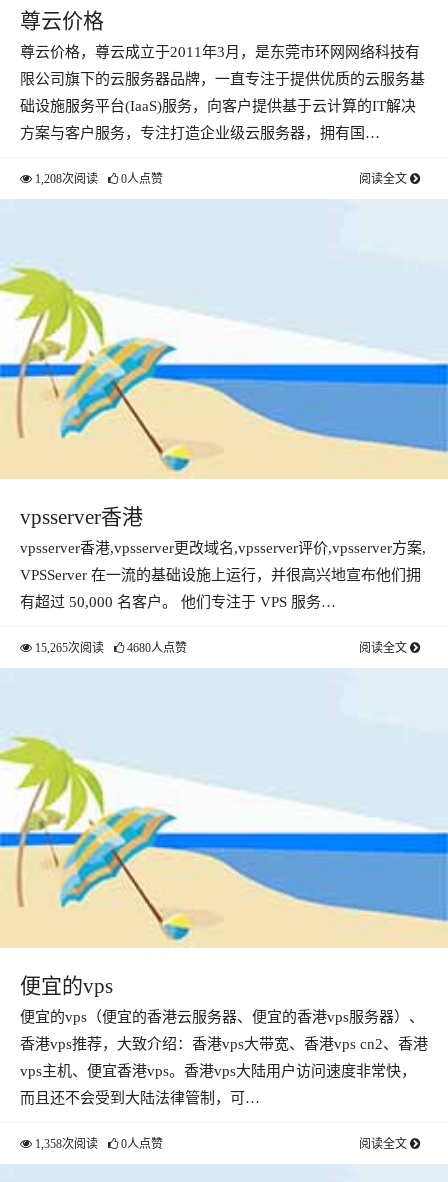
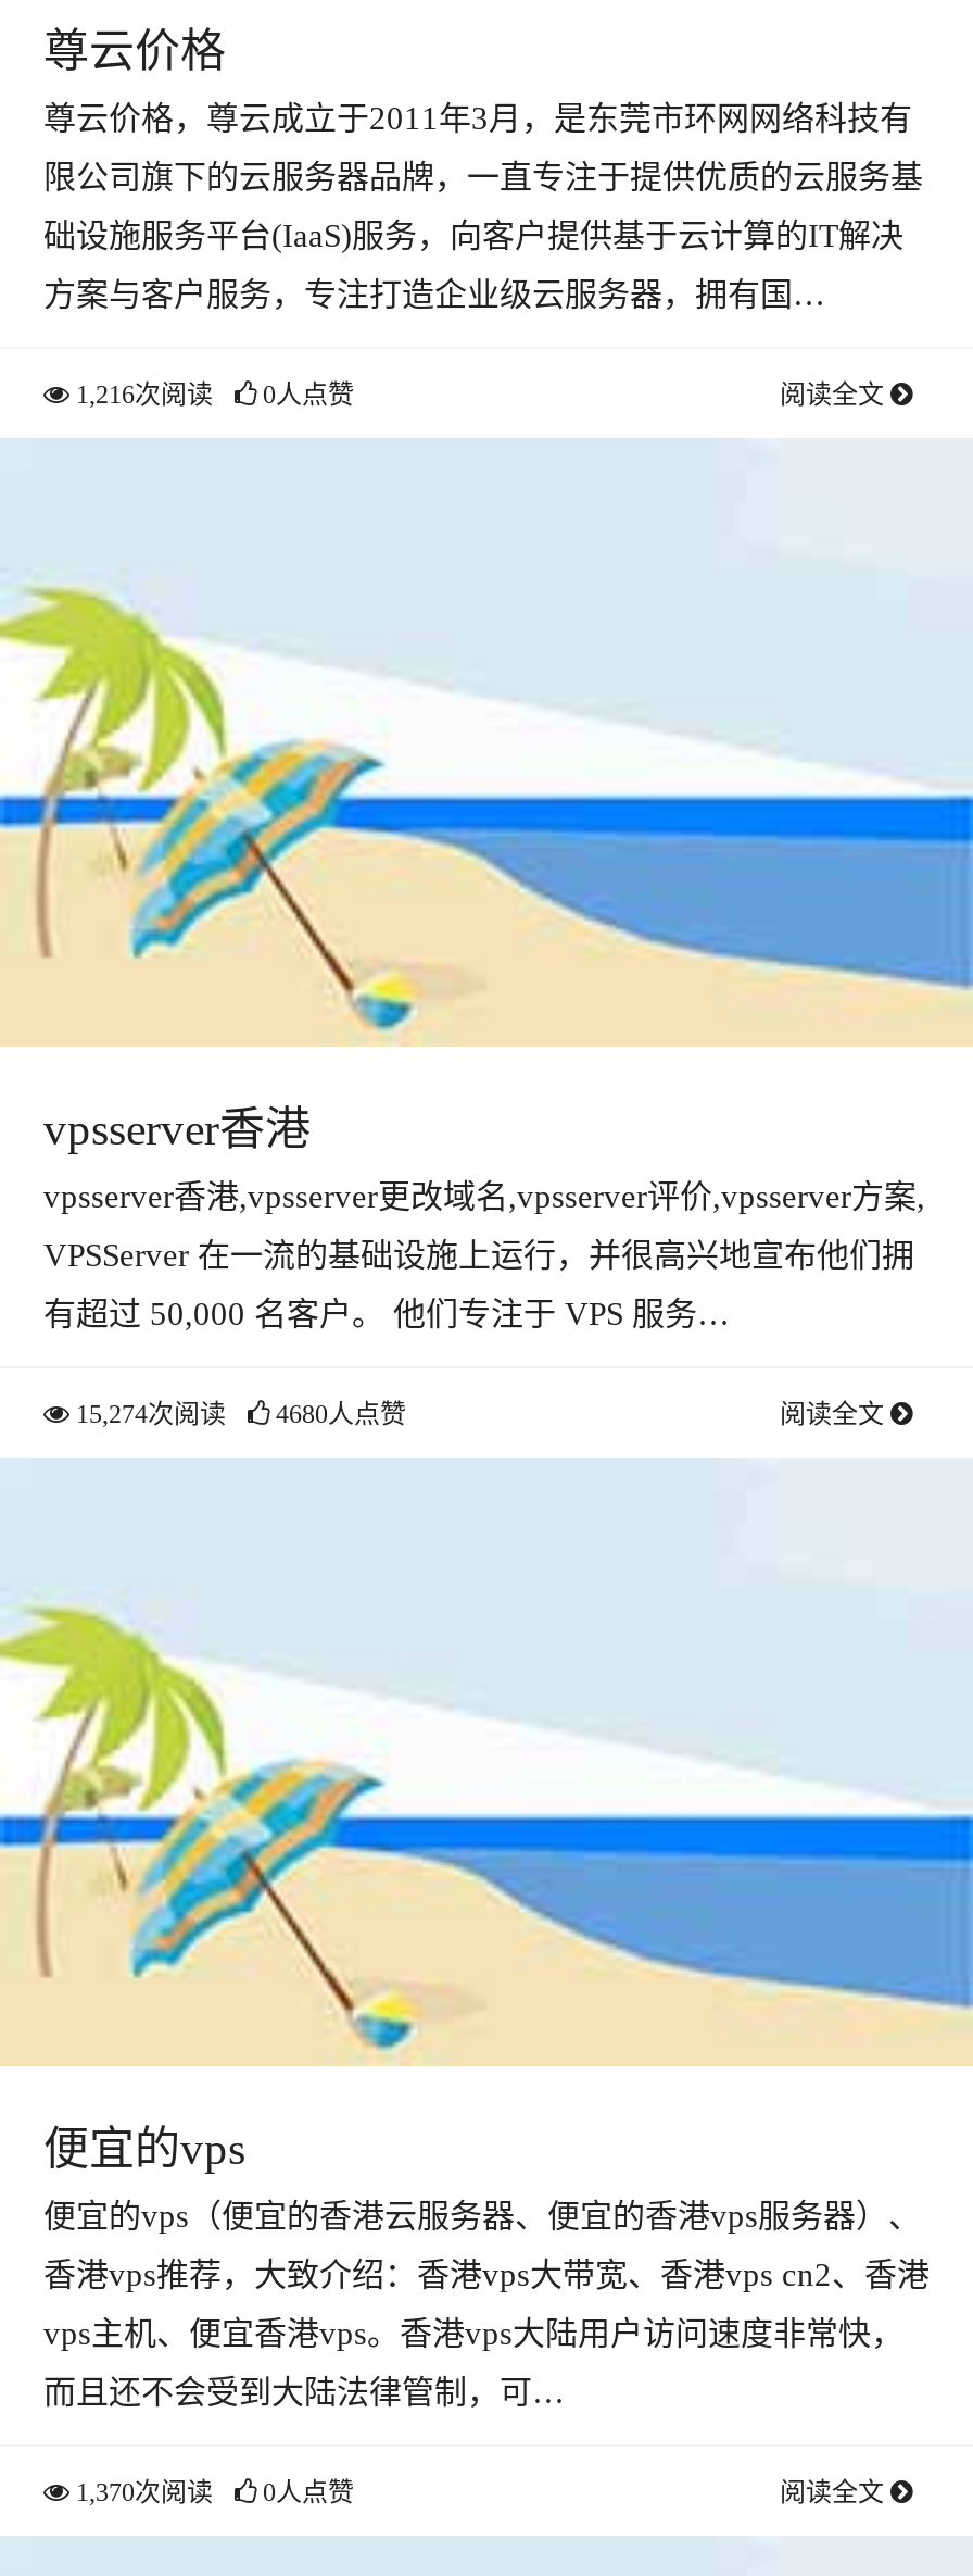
[32,172,163,186] 1,208次阅读 0人点赞 -> [69,379,354,410] 1,216次阅读 0人点赞
[32,641,187,655] 15,265次阅读 4680人点赞 -> [69,1399,406,1429] 15,274次阅读 4680人点赞
[32,1137,163,1151] 1,358次阅读 0人点赞 -> [69,2477,354,2508] 1,370次阅读 0人点赞

